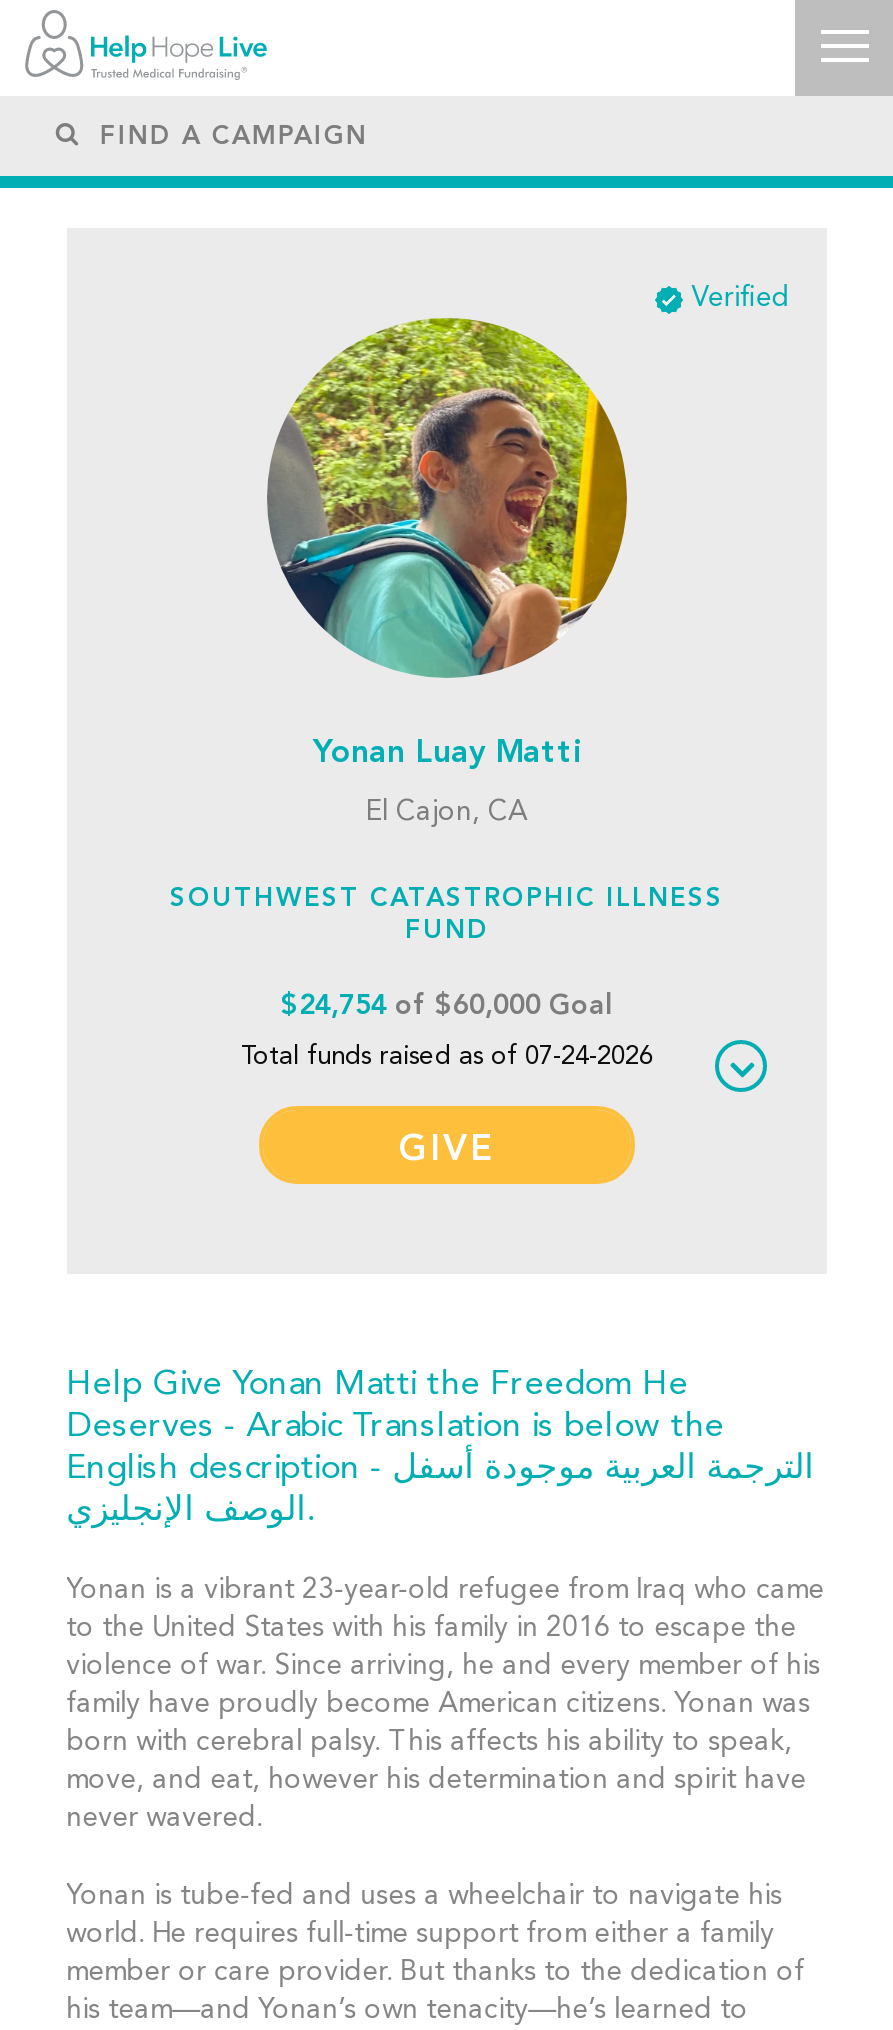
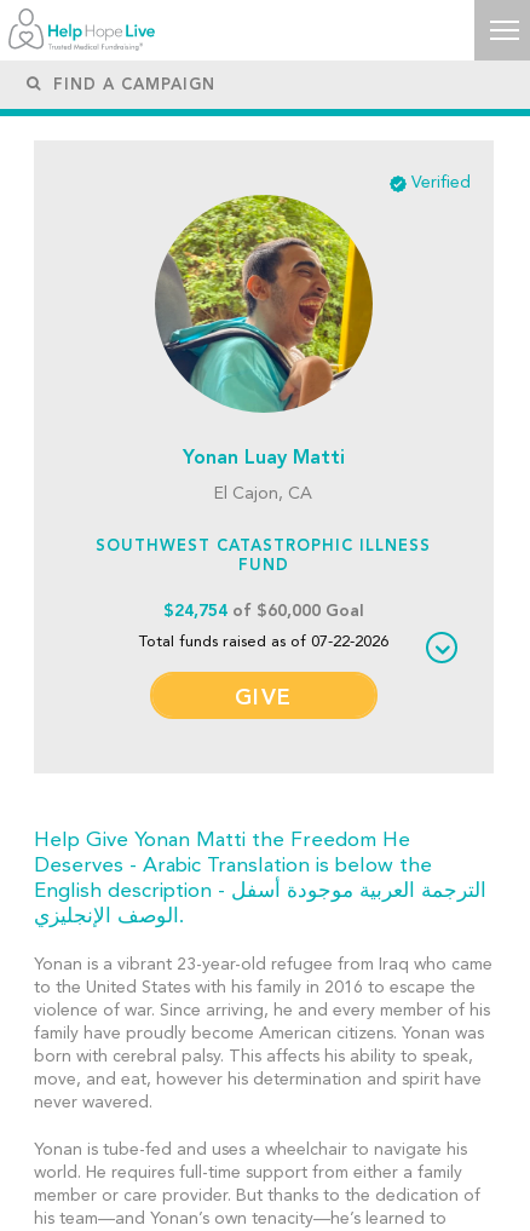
[241,1044,653,1070] Total funds raised as of 07-24-2026 -> [139,634,388,650] Total funds raised as of 07-22-2026

